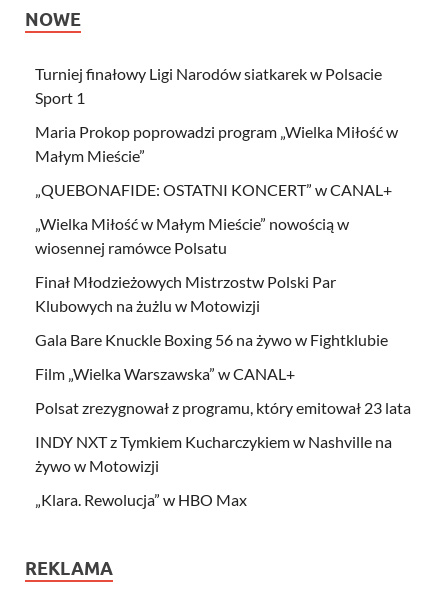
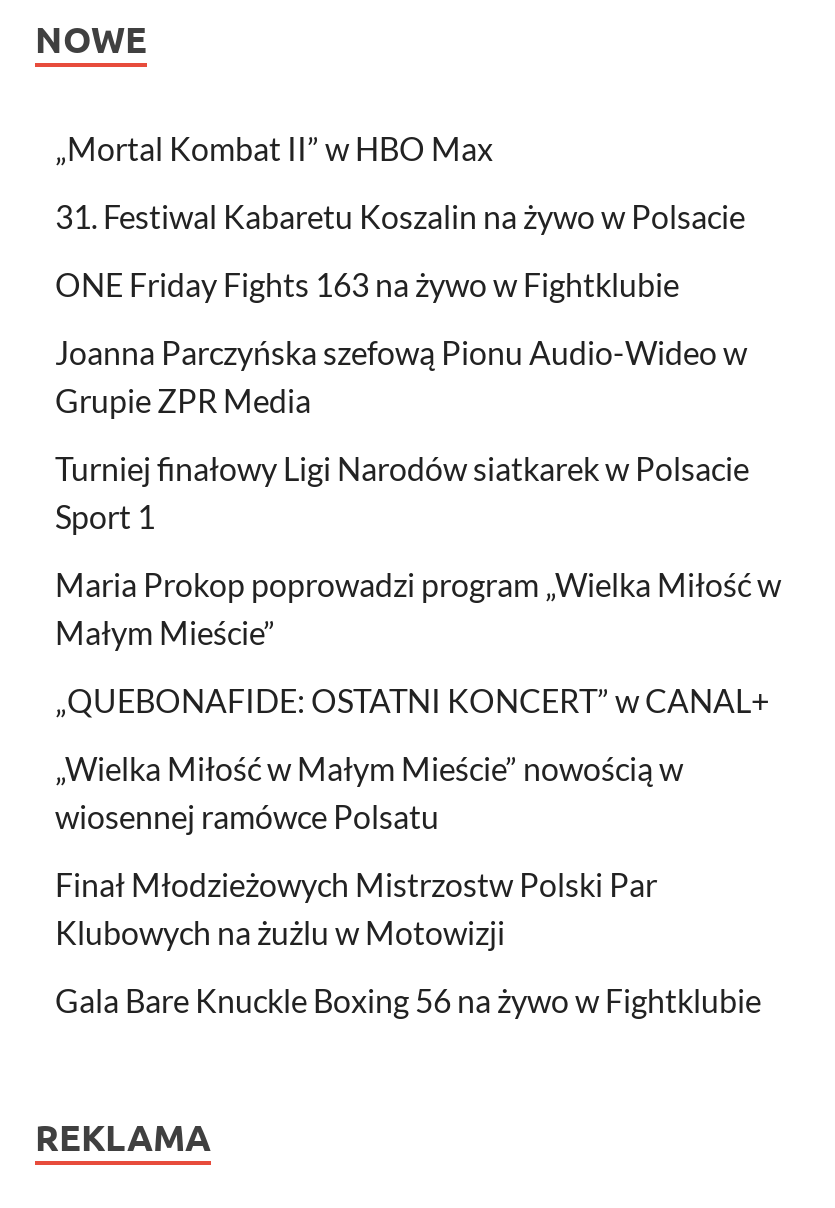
none -> [55,128,747,418] „Mortal Kombat II” w HBO Max | 31. Festiwal Kabaretu Koszalin na żywo w Polsacie | ONE Friday Fights 163 na żywo w Fightklubie | Joanna Parczyńska szefową Pionu Audio-Wideo w | Grupie ZPR Media
moved [35,64,398,349] -> [55,448,781,1018]: Turniej finałowy Ligi Narodów siatkarek w Polsacie | Sport 1 | Maria Prokop poprowadzi program „Wielka Miłość w | ... | Klubowych na żużlu w Motowizji | Gala Bare Knuckle Boxing 56 na żywo w Fightklubie
[35,364,411,509] Film „Wielka Warszawska” w CANAL+ | Polsat zrezygnował z programu, który emitował 23 lata | INDY NXT z Tymkiem Kucharczykiem w Nashville na | żywo w Motowizji | „Klara. Rewolucja” w HBO Max -> none

